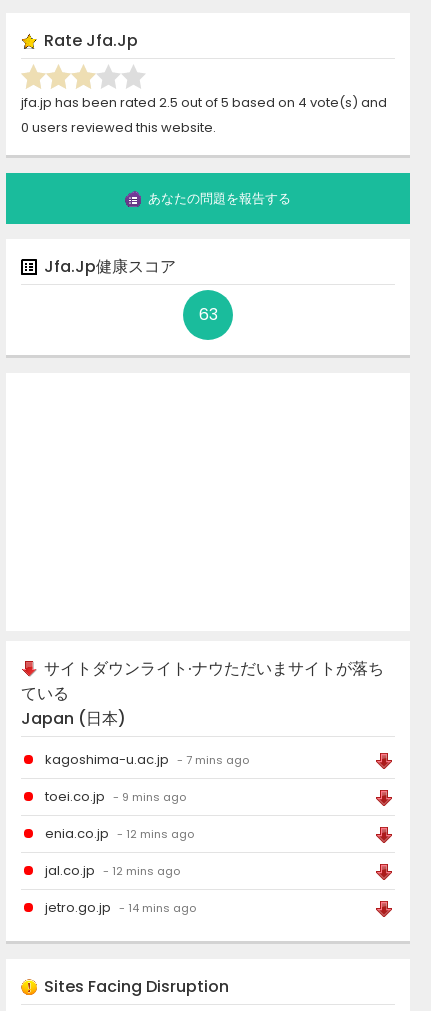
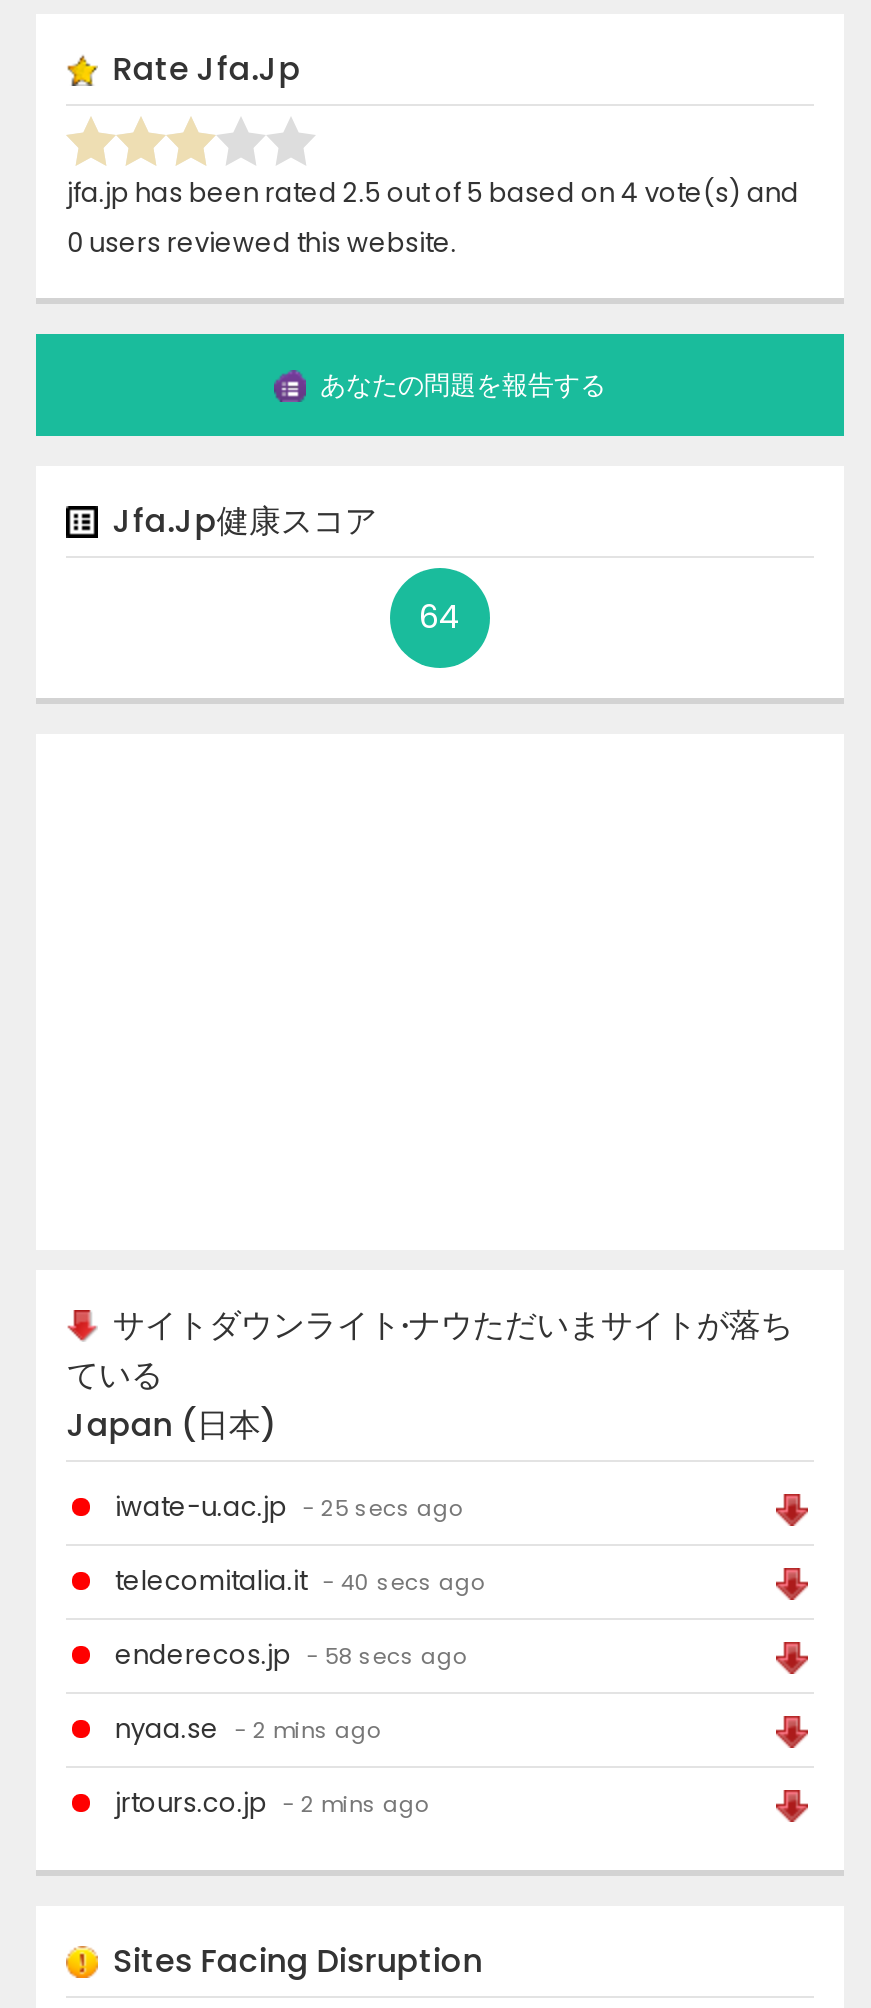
[198,303,217,326] 63 -> [419,593,461,639] 64
[45,750,249,769] kagoshima-u.ac.jp - 7 mins ago -> [115,1487,463,1525] iwate-u.ac.jp - 25 secs ago
[45,787,186,806] toei.co.jp - 9 mins ago -> [115,1561,485,1599] telecomitalia.it - 40 secs ago
[45,824,194,843] enia.co.jp - 12 mins ago -> [115,1635,467,1673] enderecos.jp - 58 secs ago
[45,861,180,880] jal.co.jp - 12 mins ago -> [115,1709,381,1747] nyaa.se - 2 mins ago
[45,898,196,917] jetro.go.jp - 14 mins ago -> [115,1783,429,1821] jrtours.co.jp - 2 mins ago

